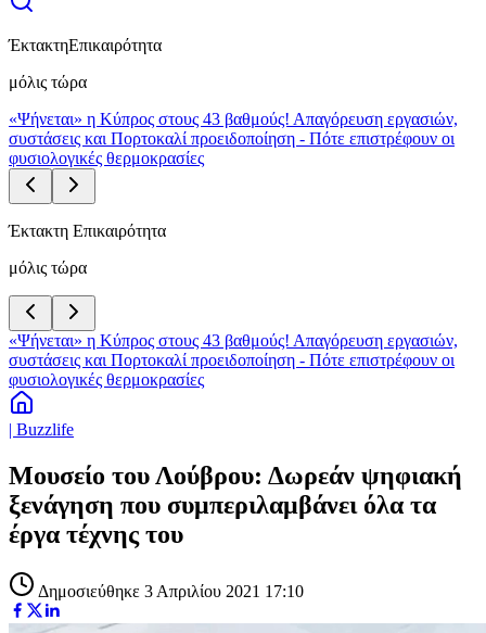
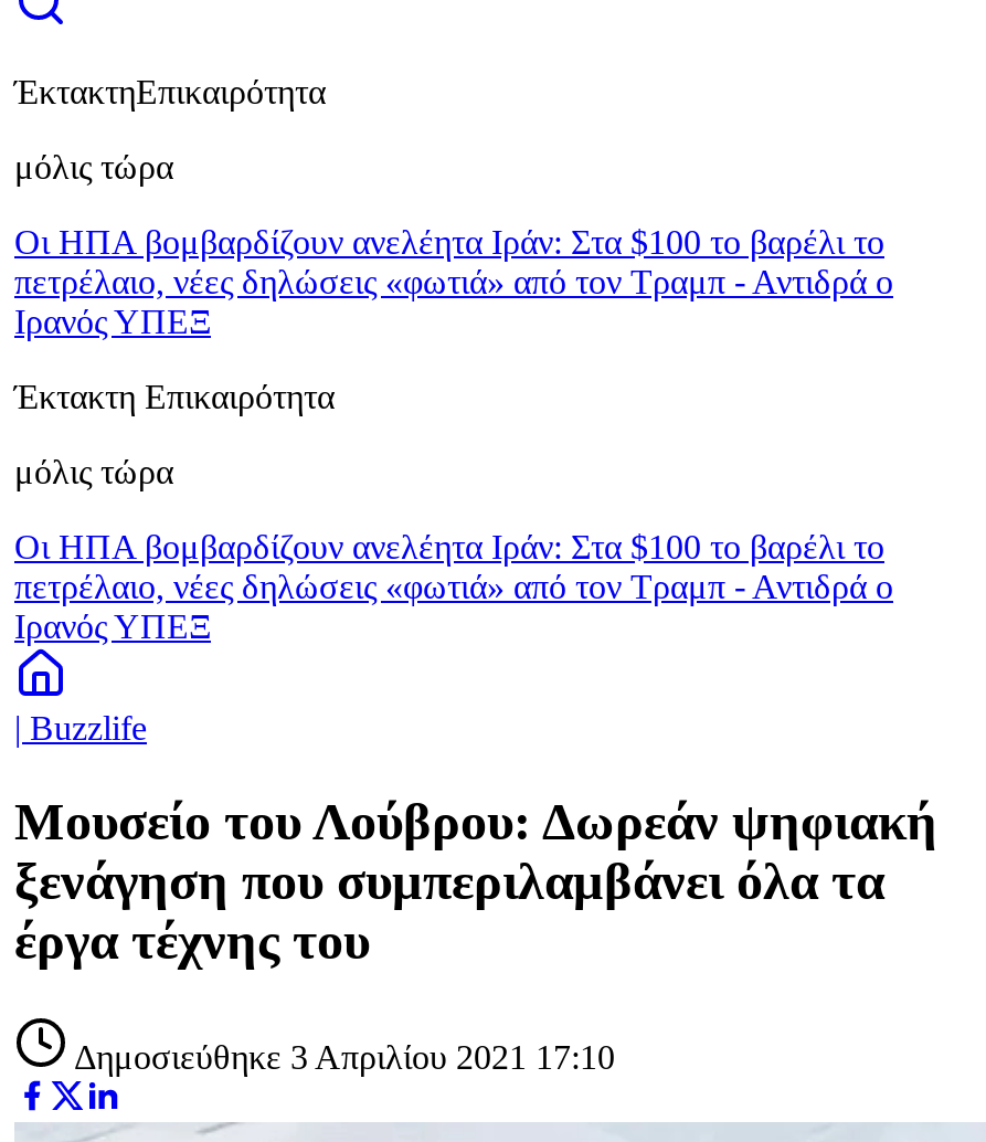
[9,110,458,167] «Ψήνεται» η Κύπρος στους 43 βαθμούς! Απαγόρευση εργασιών, | συστάσεις και Πορτοκαλί προειδοποίηση - Πότε επιστρέφουν οι | φυσιολογικές θερμοκρασίες -> [14,223,893,340] Οι ΗΠΑ βομβαρδίζουν ανελέητα Ιράν: Στα $100 το βαρέλι το | πετρέλαιο, νέες δηλώσεις «φωτιά» από τον Τραμπ - Αντιδρά ο | Ιρανός ΥΠΕΞ
[9,331,458,389] «Ψήνεται» η Κύπρος στους 43 βαθμούς! Απαγόρευση εργασιών, | συστάσεις και Πορτοκαλί προειδοποίηση - Πότε επιστρέφουν οι | φυσιολογικές θερμοκρασίες -> [14,528,893,645] Οι ΗΠΑ βομβαρδίζουν ανελέητα Ιράν: Στα $100 το βαρέλι το | πετρέλαιο, νέες δηλώσεις «φωτιά» από τον Τραμπ - Αντιδρά ο | Ιρανός ΥΠΕΞ

